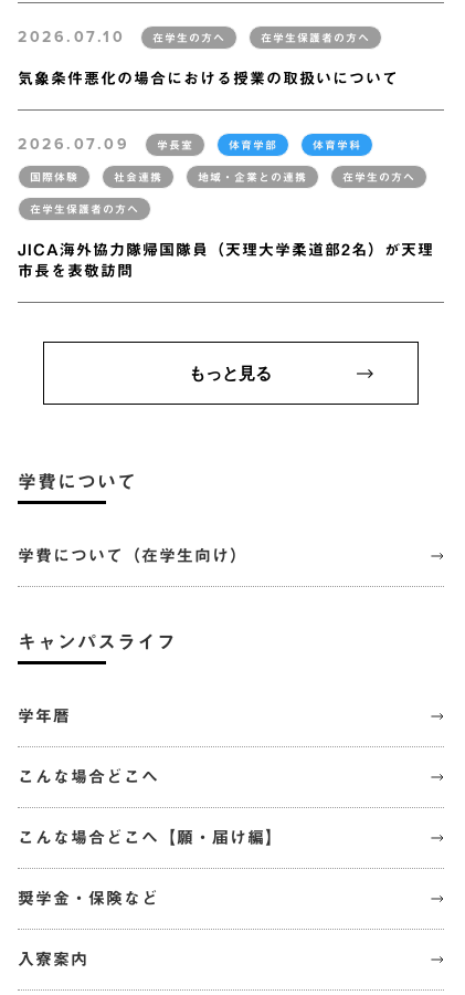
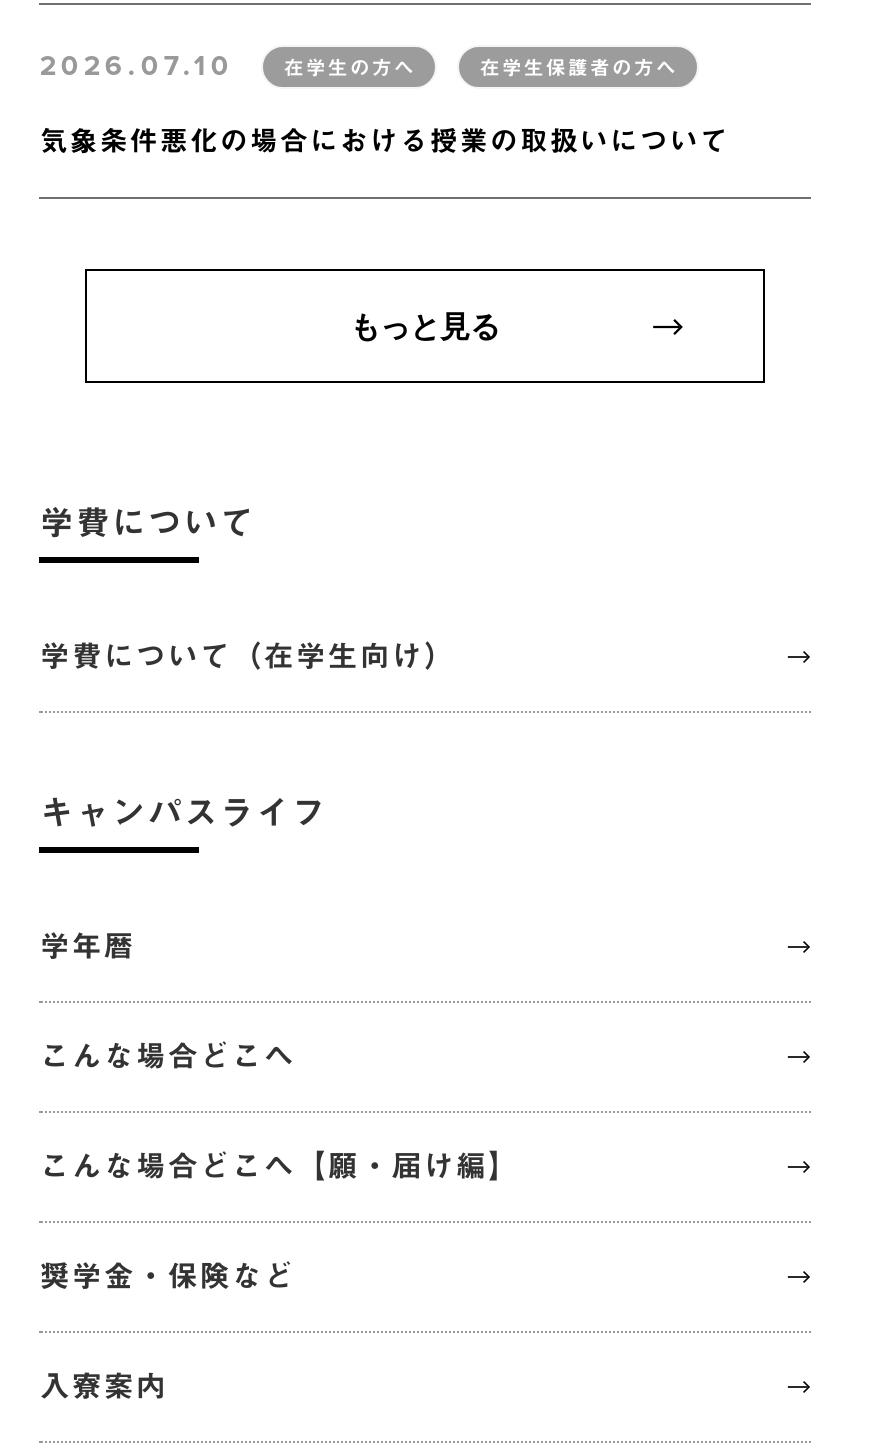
[18,133,435,279] 2026.07.09 | 学長室 | 体育学部 | 体育学科 | 国際体験 | 社会連携 | 地域・企業との連携 | 在学生の方へ | 在学生保護者の方へ | JICA海外協力隊帰国隊員（天理大学柔道部2名）が天理 | 市長を表敬訪問 -> none

